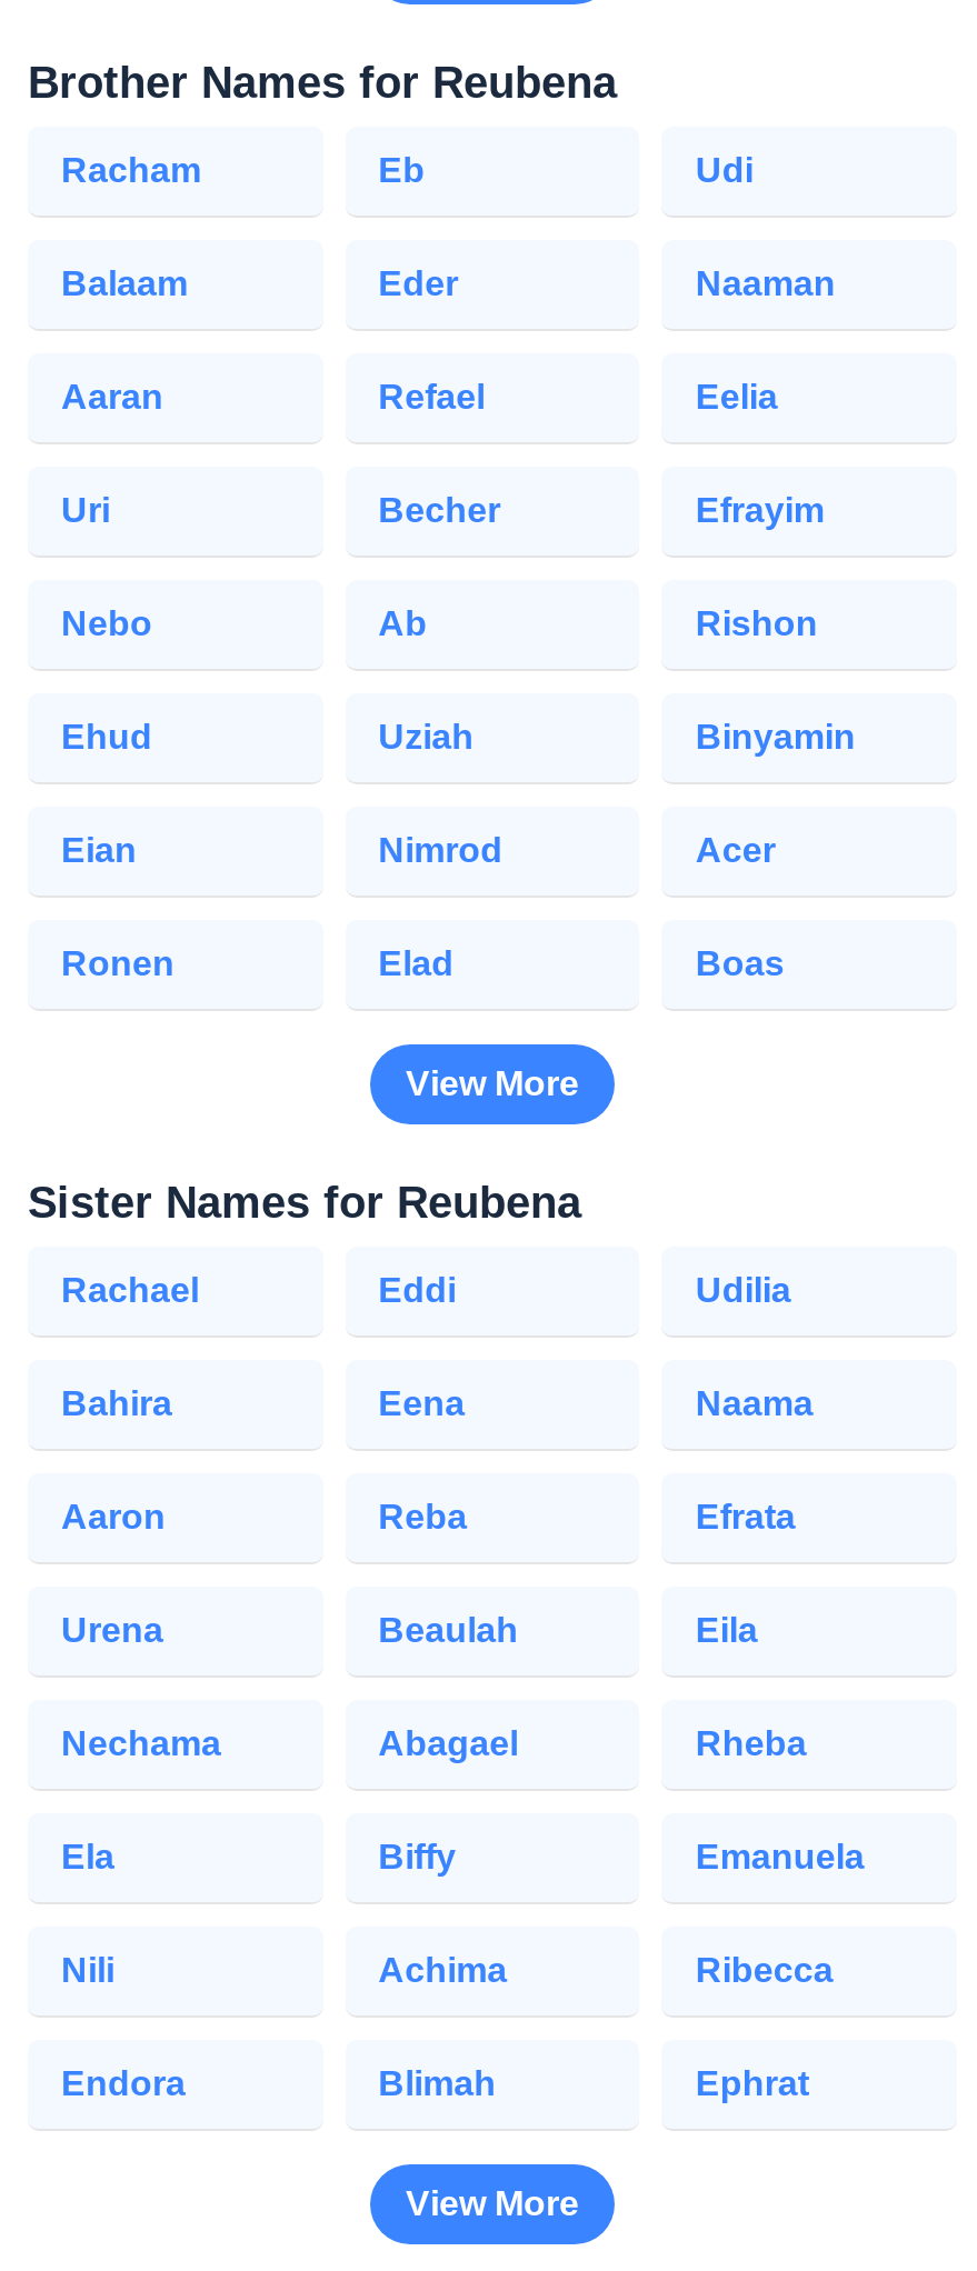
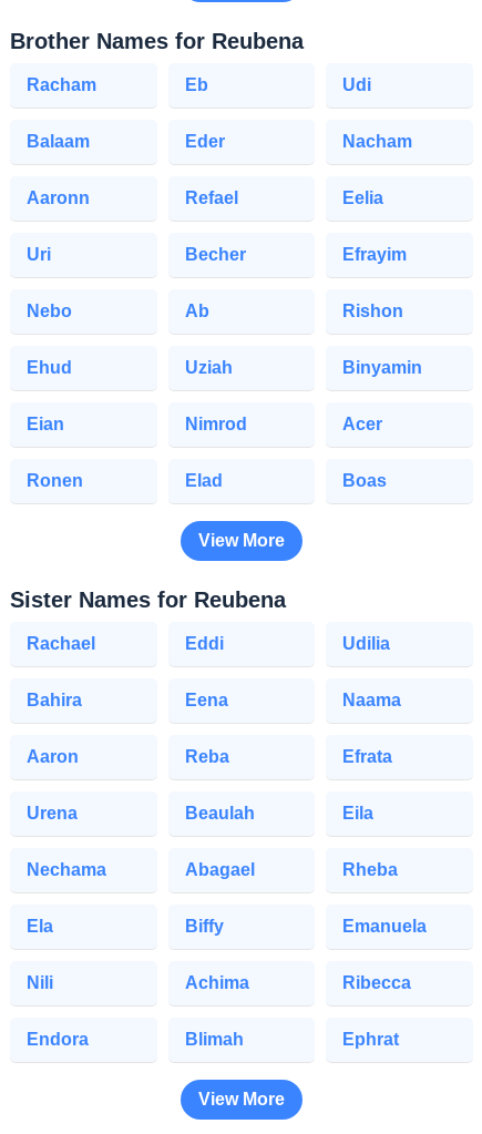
[695,264,835,301] Naaman -> [343,131,413,150] Nacham
[61,377,163,415] Aaran -> [27,188,90,207] Aaronn

